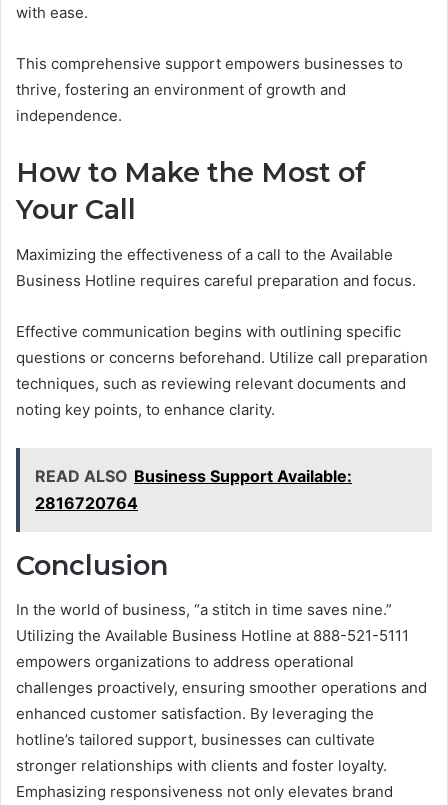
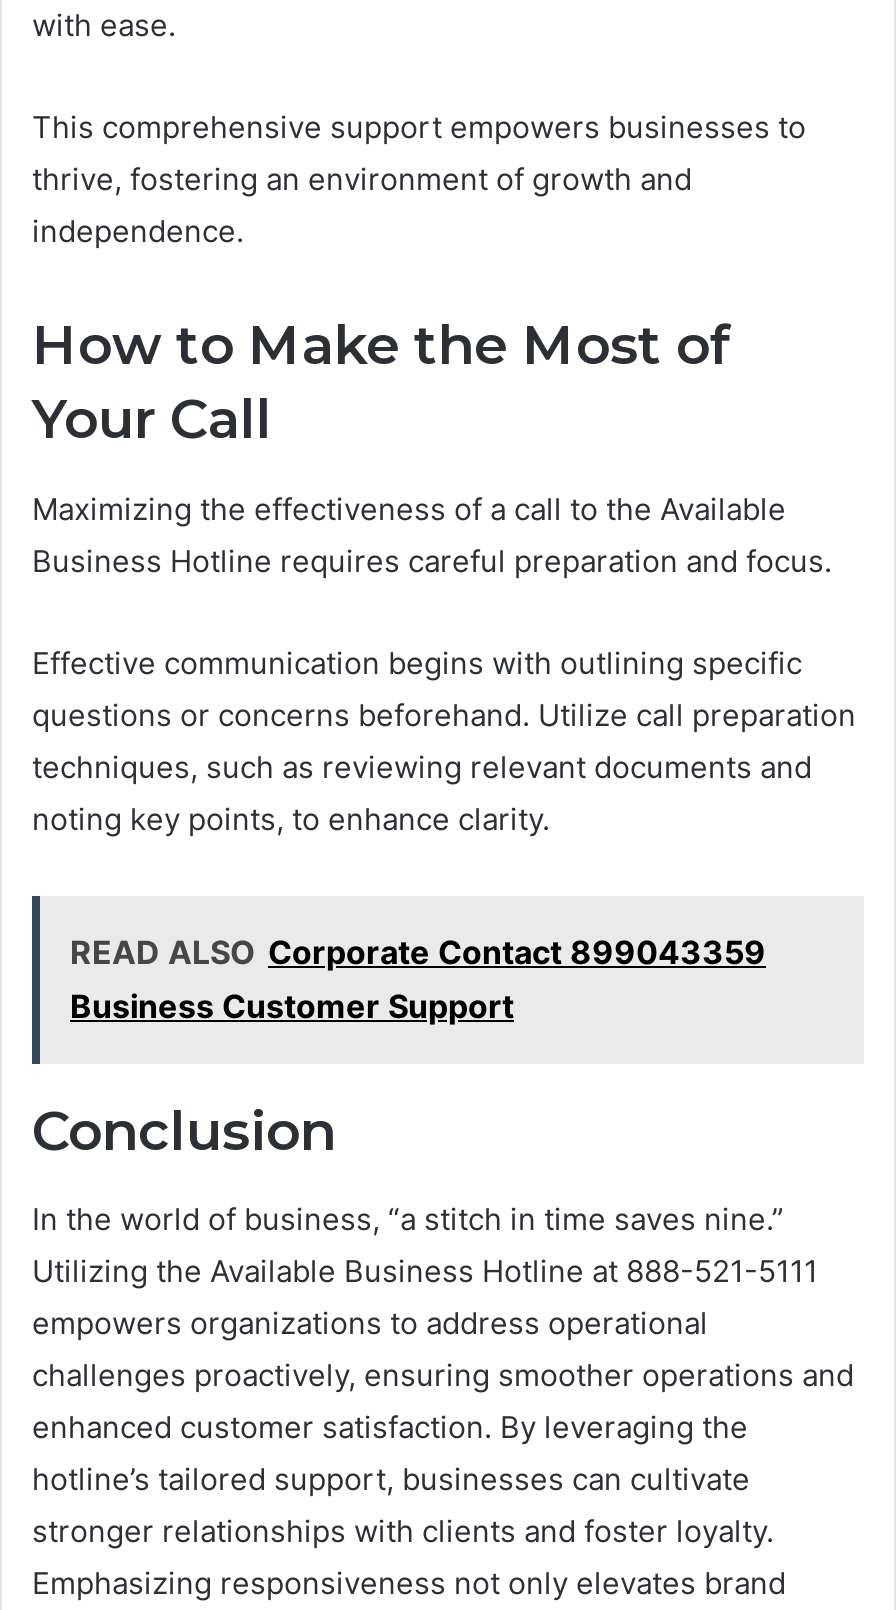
[35,466,352,513] READ ALSO Business Support Available: | 2816720764 -> [70,932,766,1026] READ ALSO Corporate Contact 899043359 | Business Customer Support

